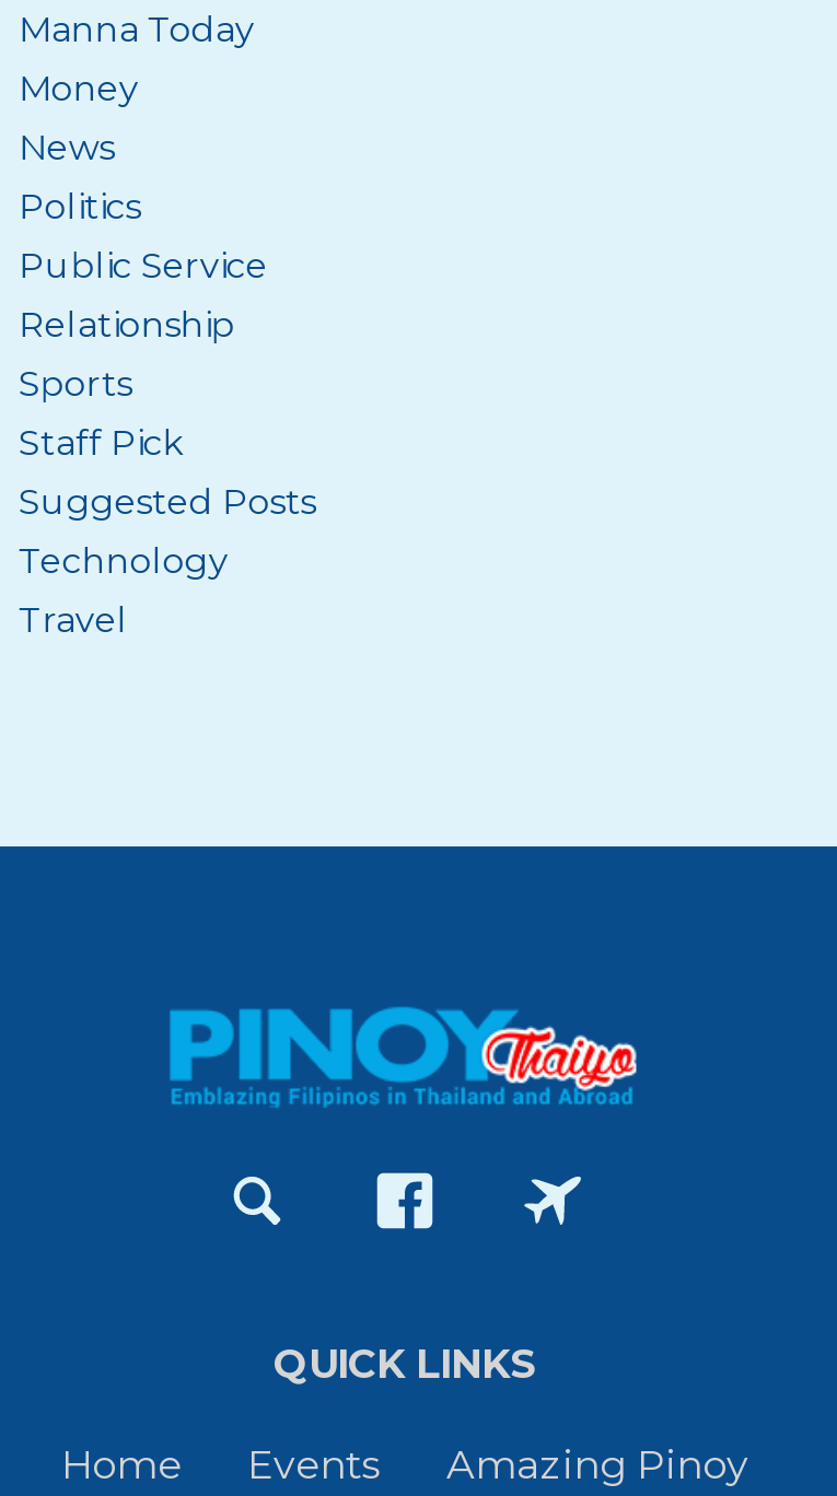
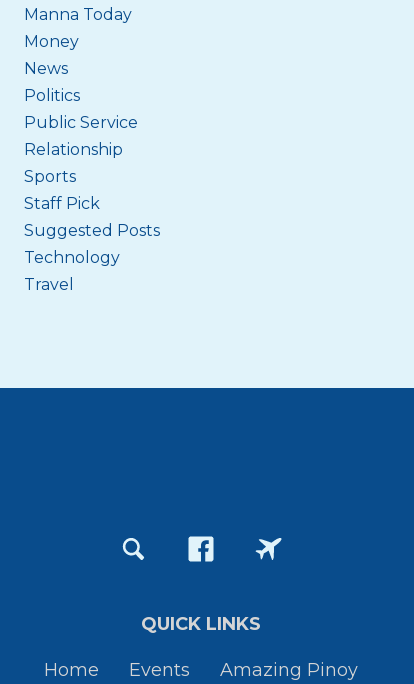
[168,1006,639,1107] [image] -> none

